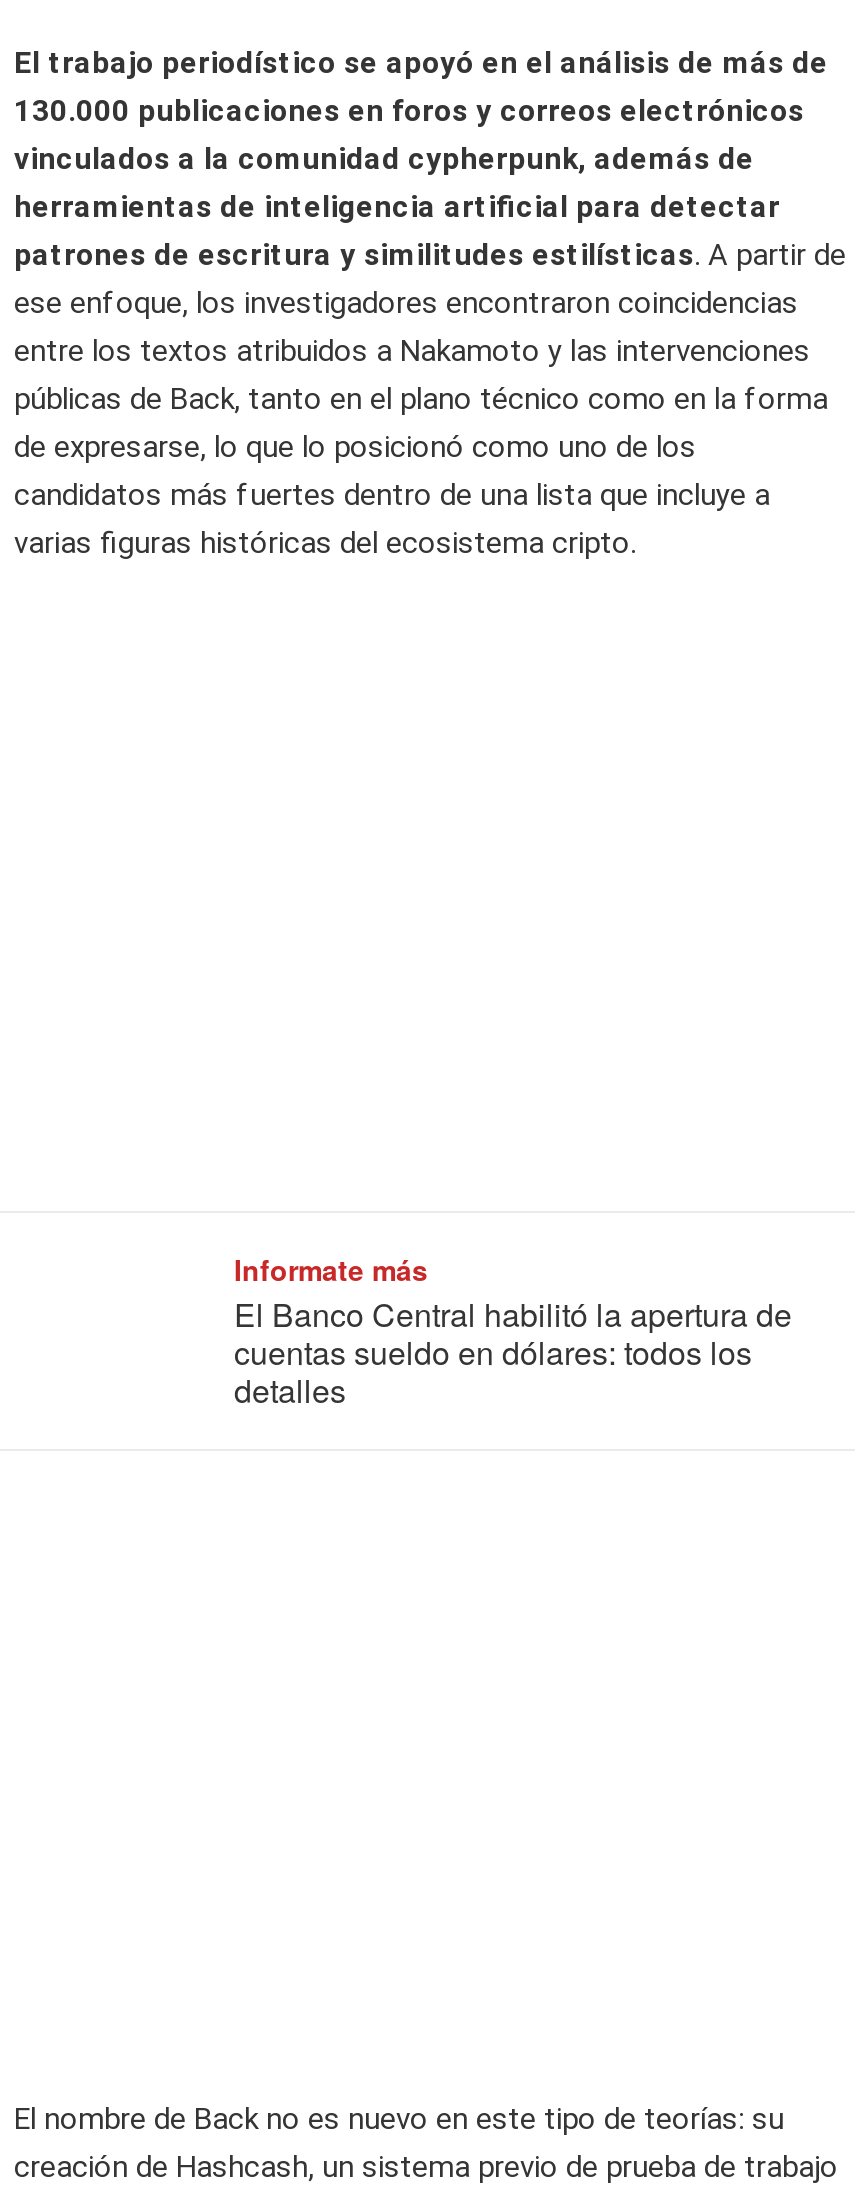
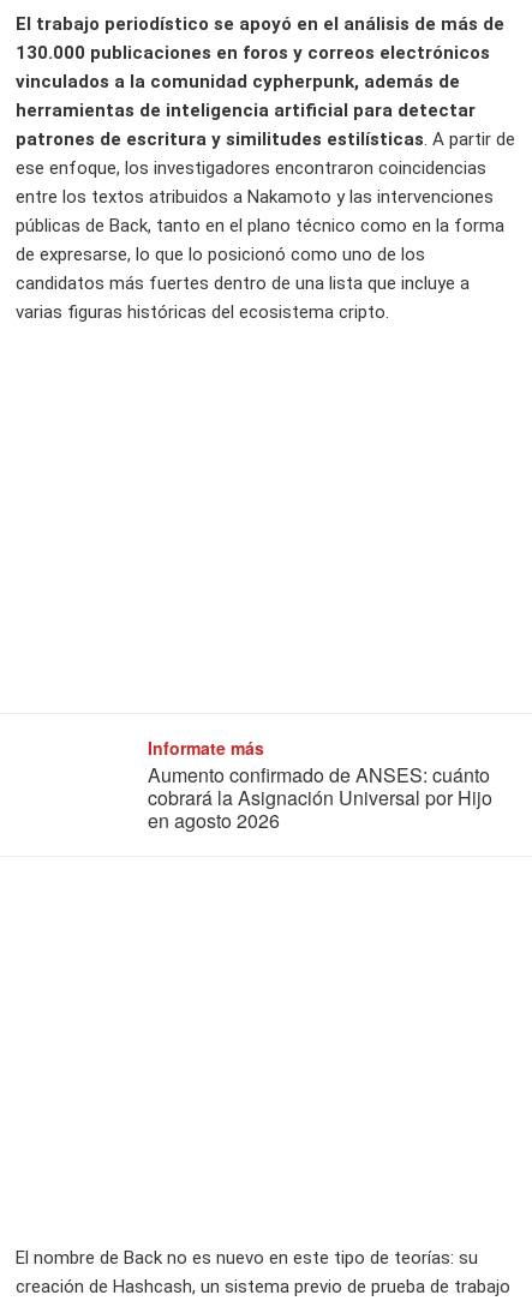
[234,1291,792,1413] El Banco Central habilitó la apertura de | cuentas sueldo en dólares: todos los | detalles -> [148,761,492,834] Aumento confirmado de ANSES: cuánto | cobrará la Asignación Universal por Hijo | en agosto 2026

